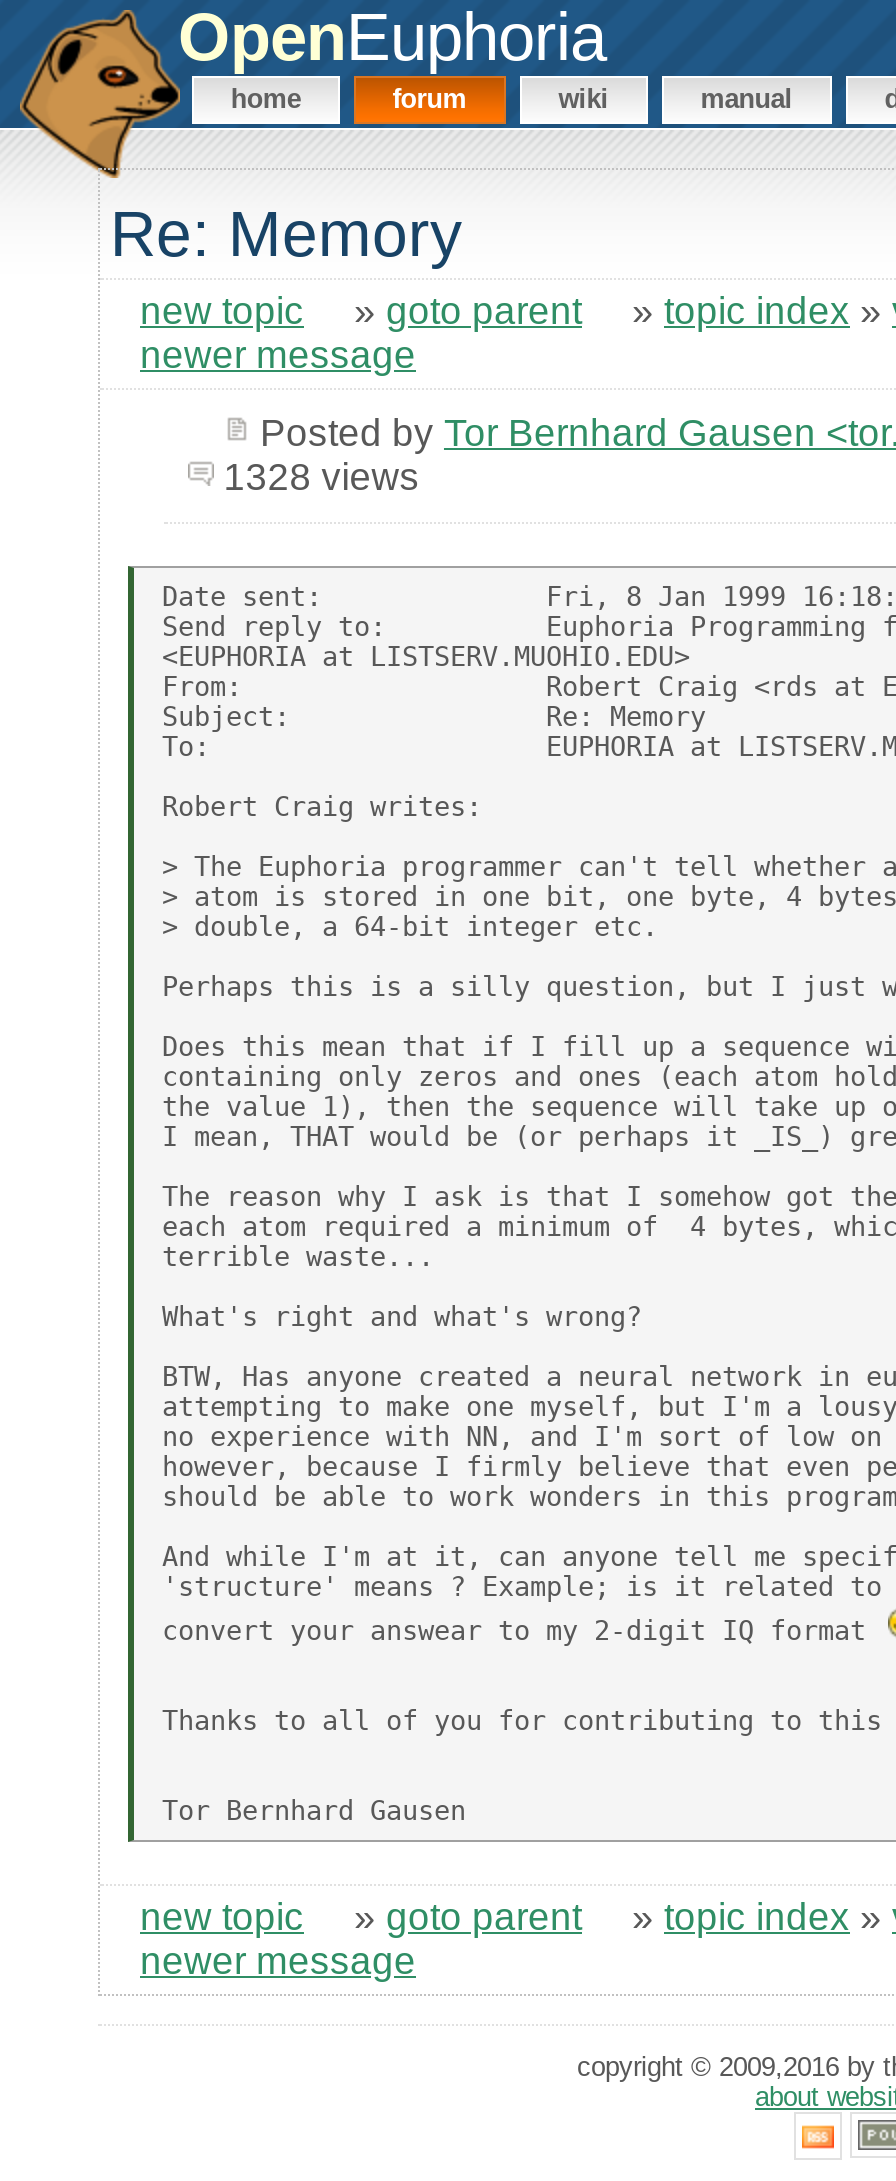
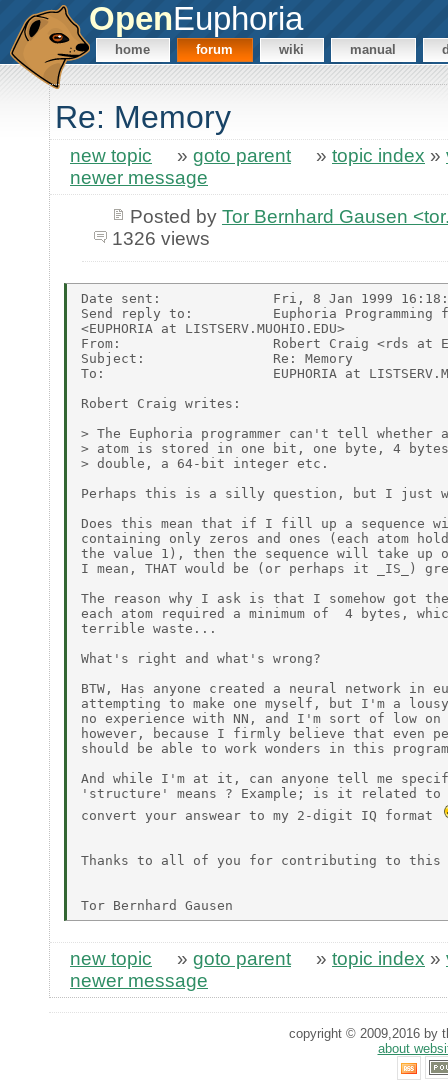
[223,456,419,498] 1328 views -> [112,228,210,249] 1326 views

